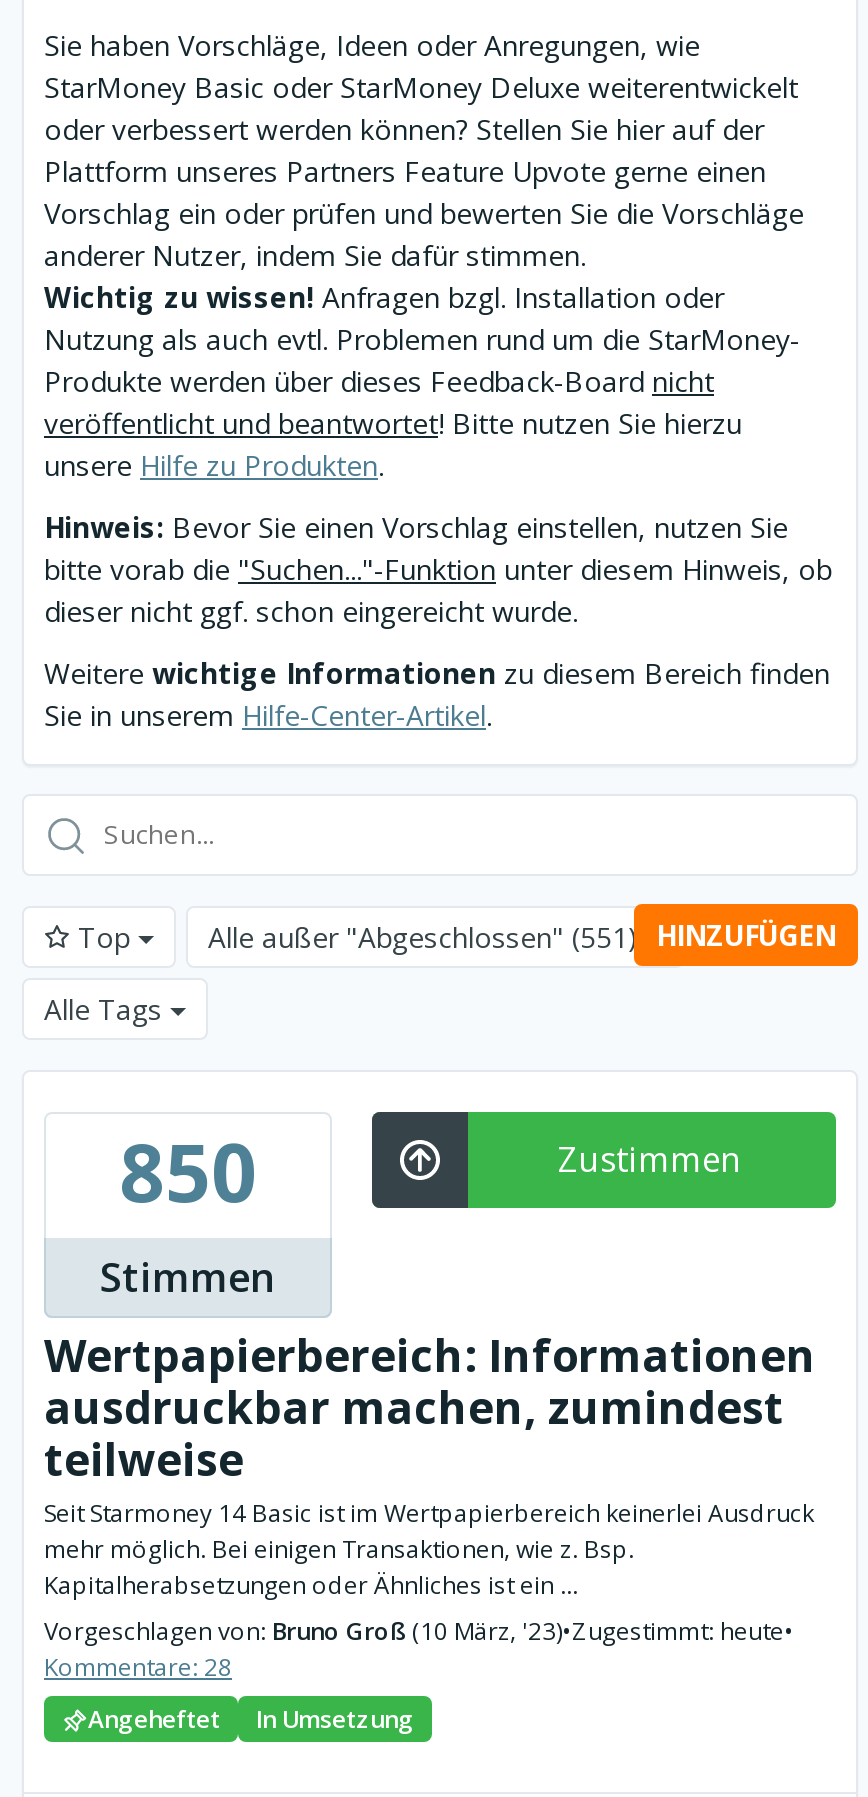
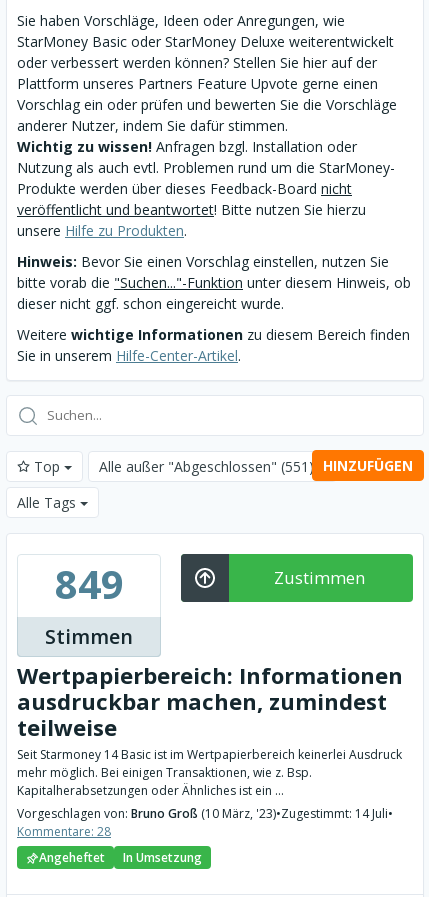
[119,1116,257,1226] 850 -> [54,556,123,611] 849
[44,1614,794,1648] Vorgeschlagen von: Bruno Groß (10 März, '23)•Zugestimmt: heute• -> [17,805,393,822] Vorgeschlagen von: Bruno Groß (10 März, '23)•Zugestimmt: 14 Juli•

